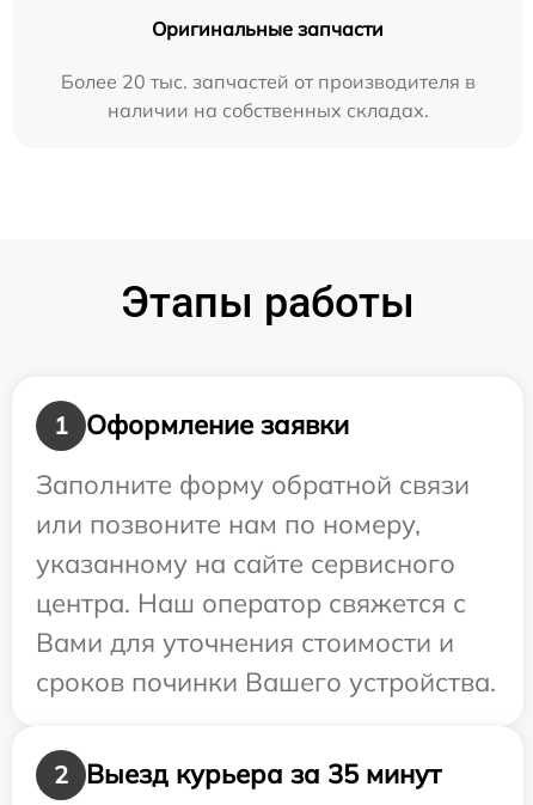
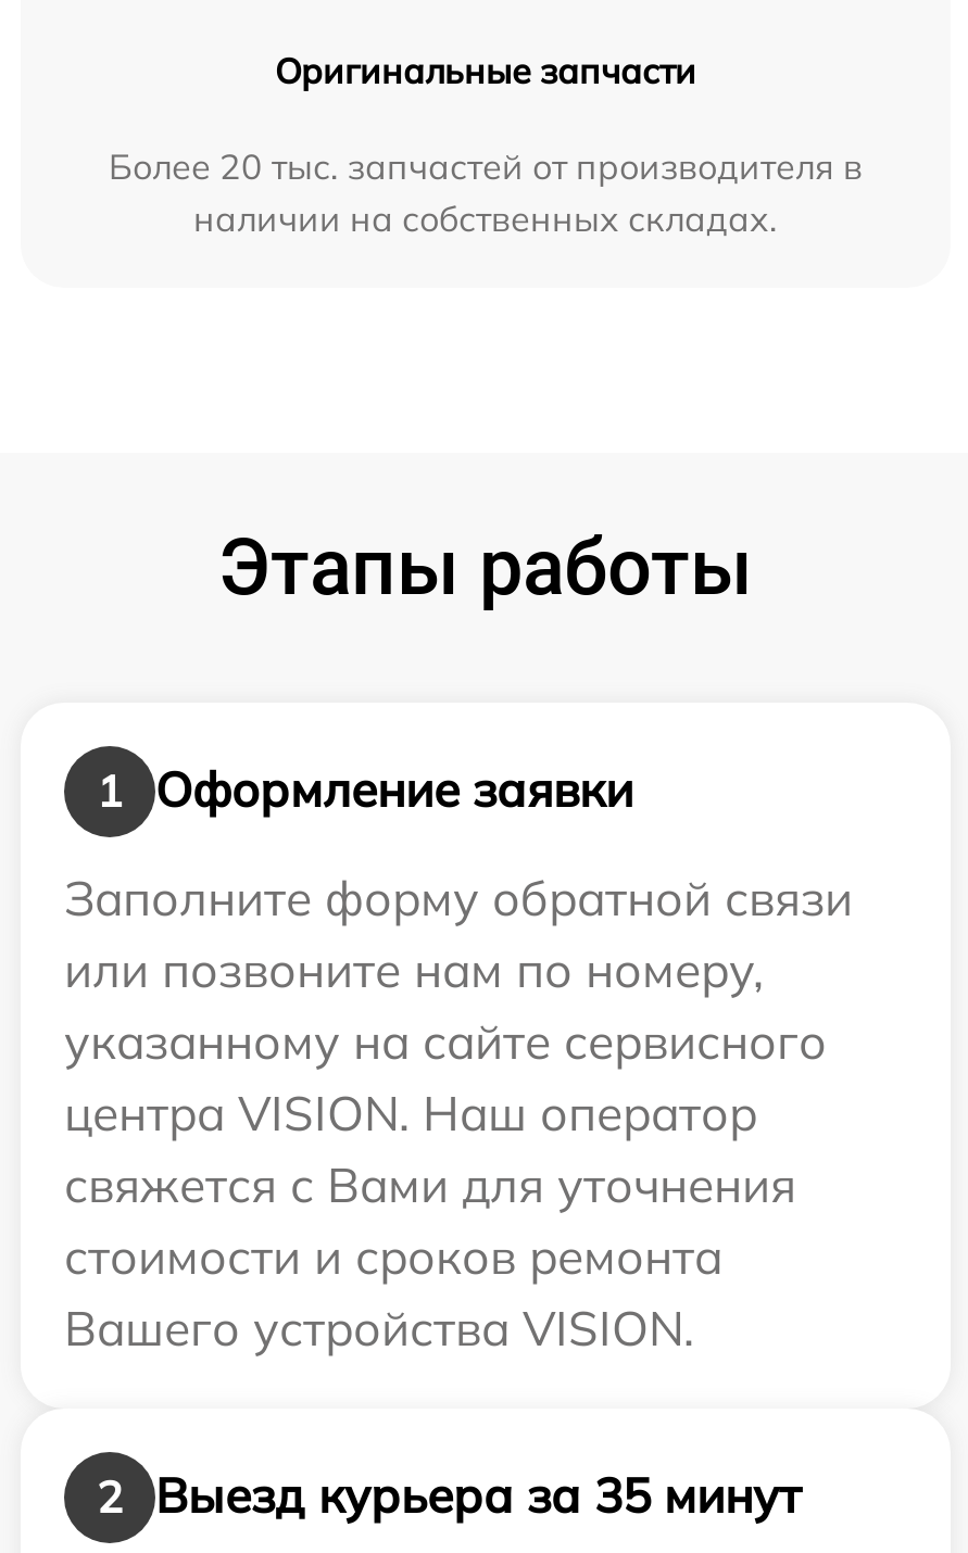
[36,586,496,698] центра. Наш оператор свяжется с | Вами для уточнения стоимости и | сроков починки Вашего устройства. -> [64,1083,796,1358] центра VISION. Наш оператор | свяжется с Вами для уточнения | стоимости и сроков ремонта | Вашего устройства VISION.

